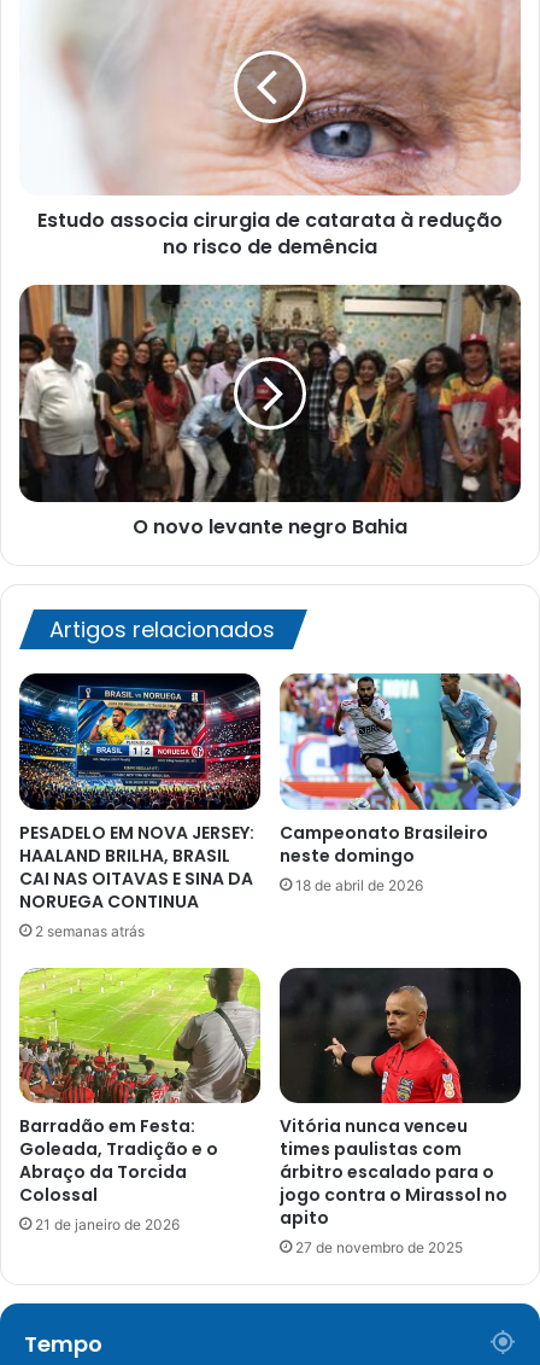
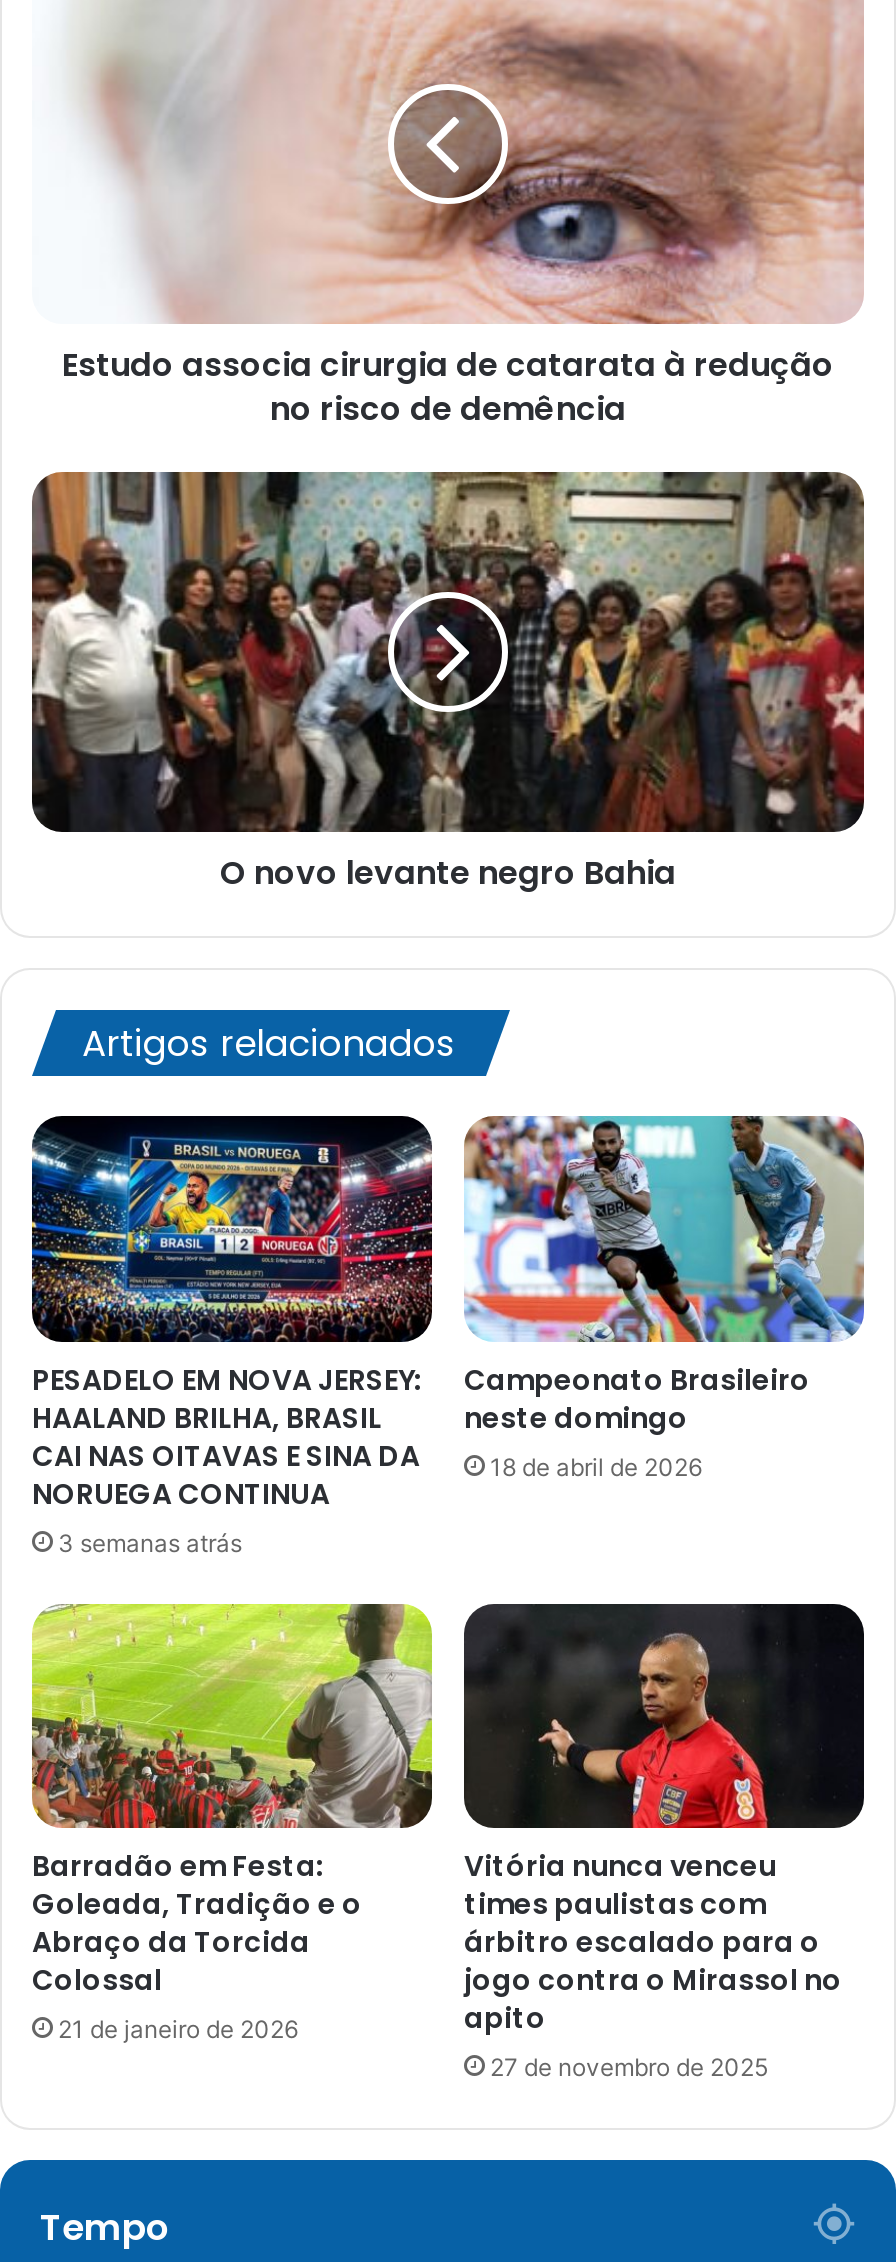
[35,921,145,940] 2 semanas atrás -> [58,1527,242,1557] 3 semanas atrás

